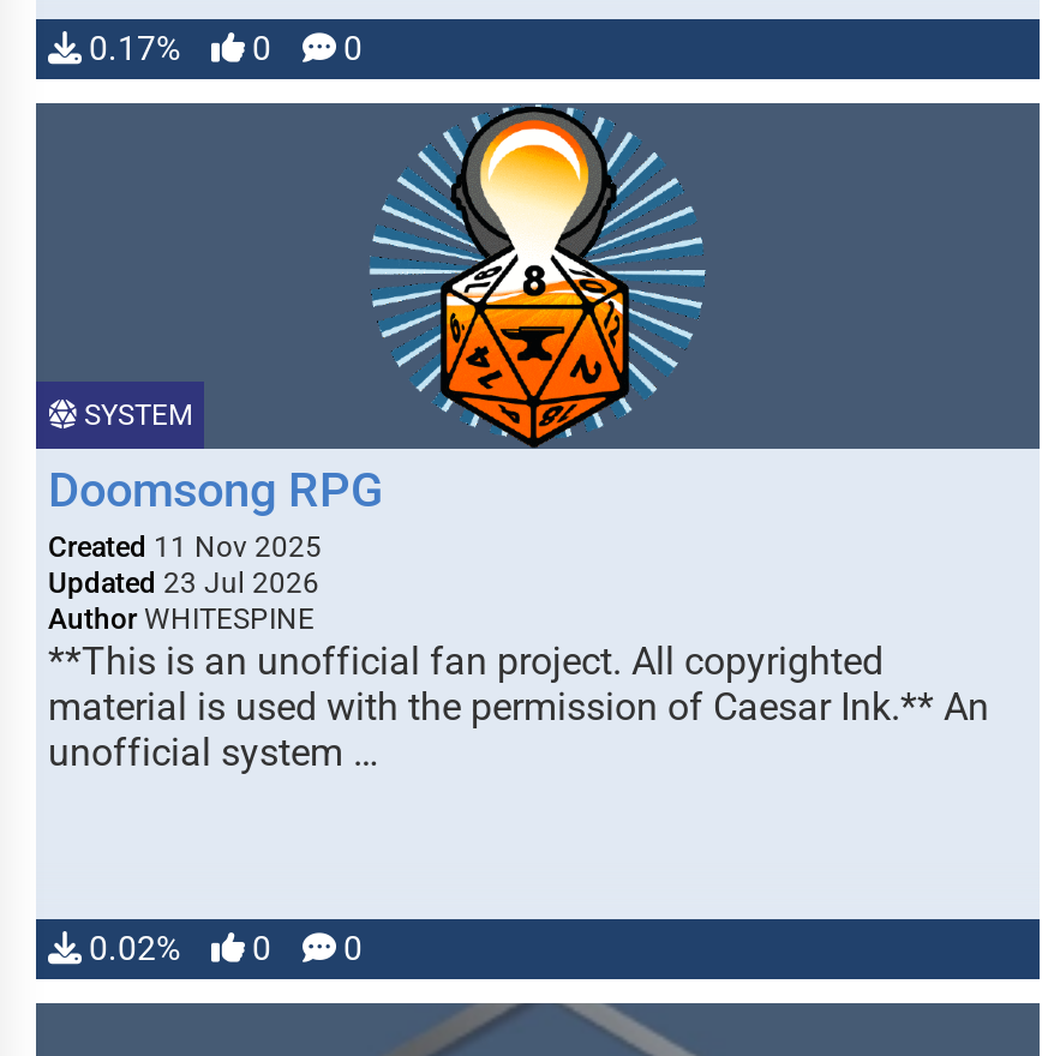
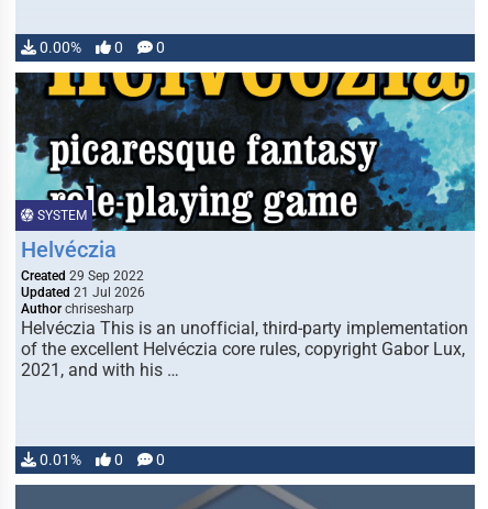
[82,29,363,67] 0.17% 0 0 -> [36,38,165,56] 0.00% 0 0
[34,101,1042,775] [image] | Doomsong RPG | Created 11 Nov 2025 | Updated 23 Jul 2026 | Author WHITESPINE | **This is an unofficial fan project. All copyrighted | material is used with the permission of Caesar Ink.** An | unofficial system … -> [14,71,476,380] [image] | Helvéczia | Created 29 Sep 2022 | Updated 21 Jul 2026 | Author chrisesharp | Helvéczia This is an unofficial, third-party implementation | of the excellent Helvéczia core rules, copyright Gabor Lux, | 2021, and with his …
[82,929,363,967] 0.02% 0 0 -> [36,451,165,468] 0.01% 0 0

